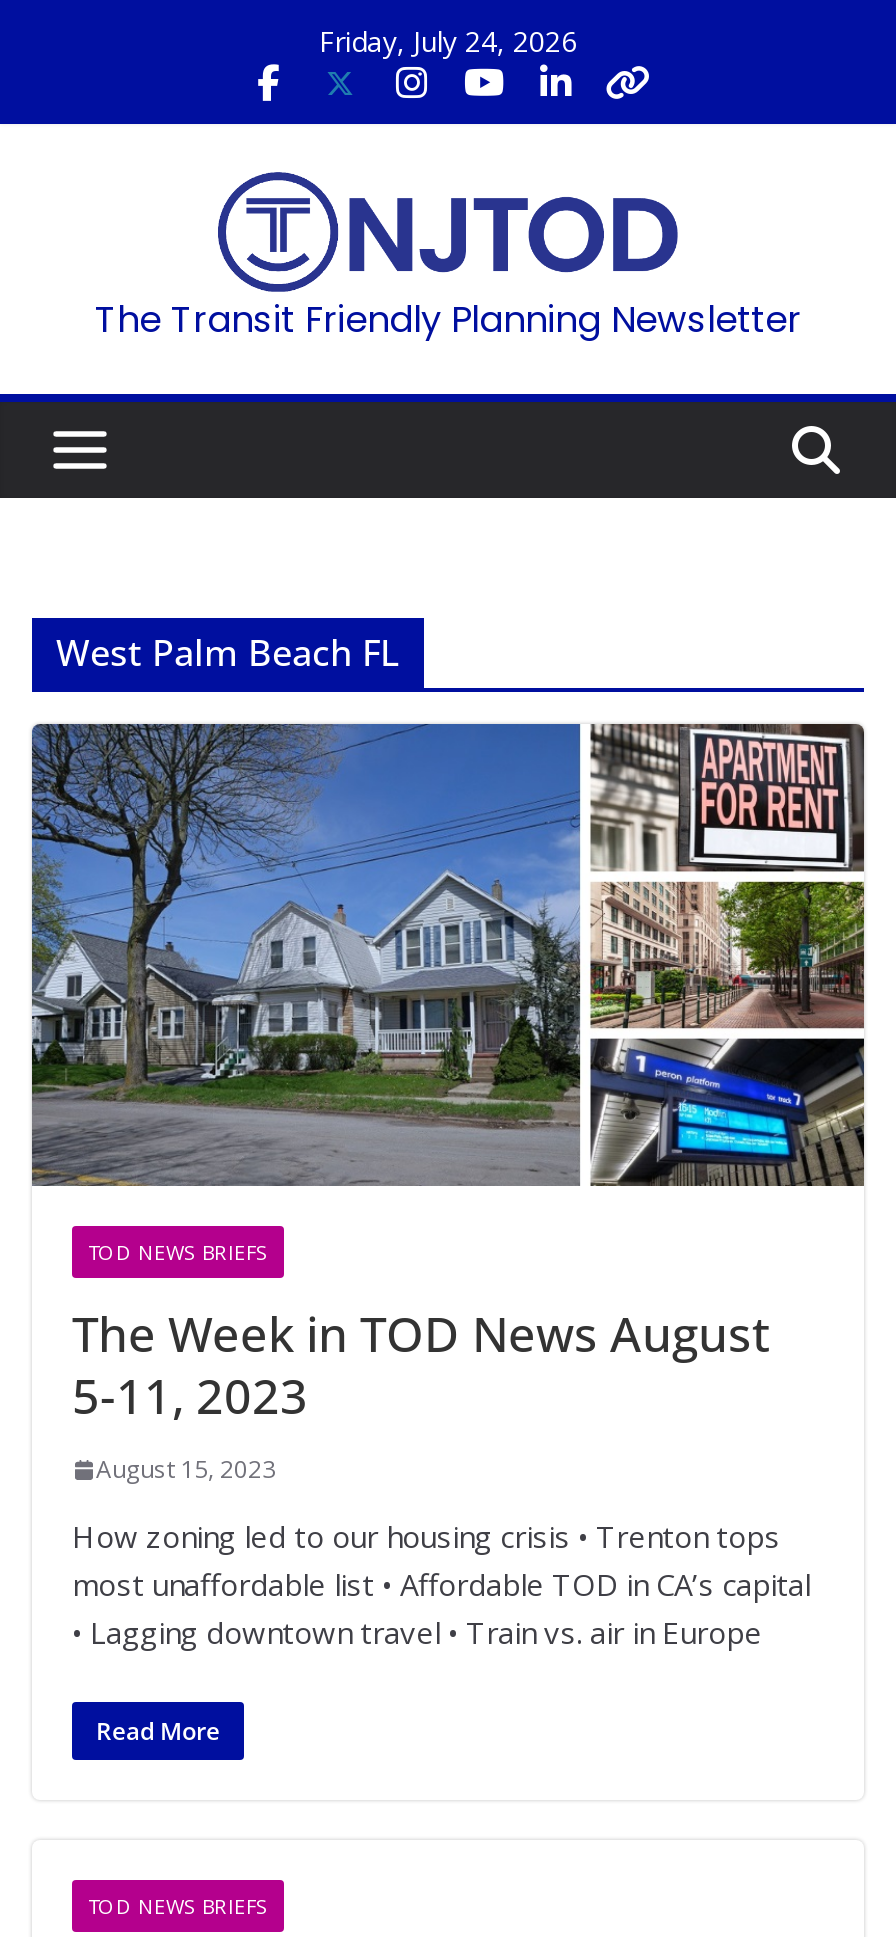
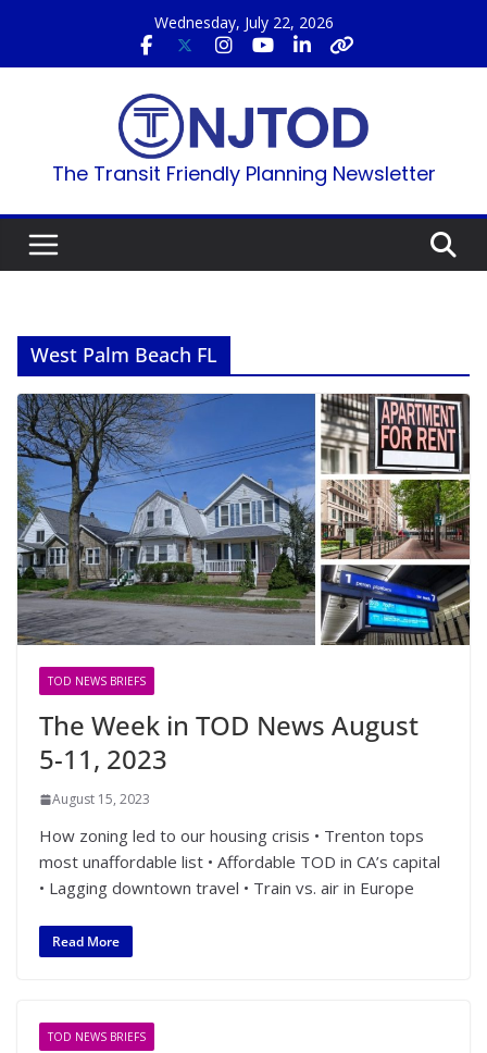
[319,22,577,60] Friday, July 24, 2026 -> [154,12,333,33] Wednesday, July 22, 2026

